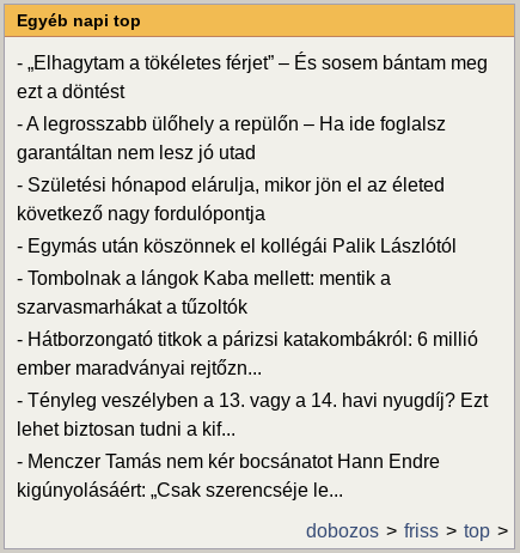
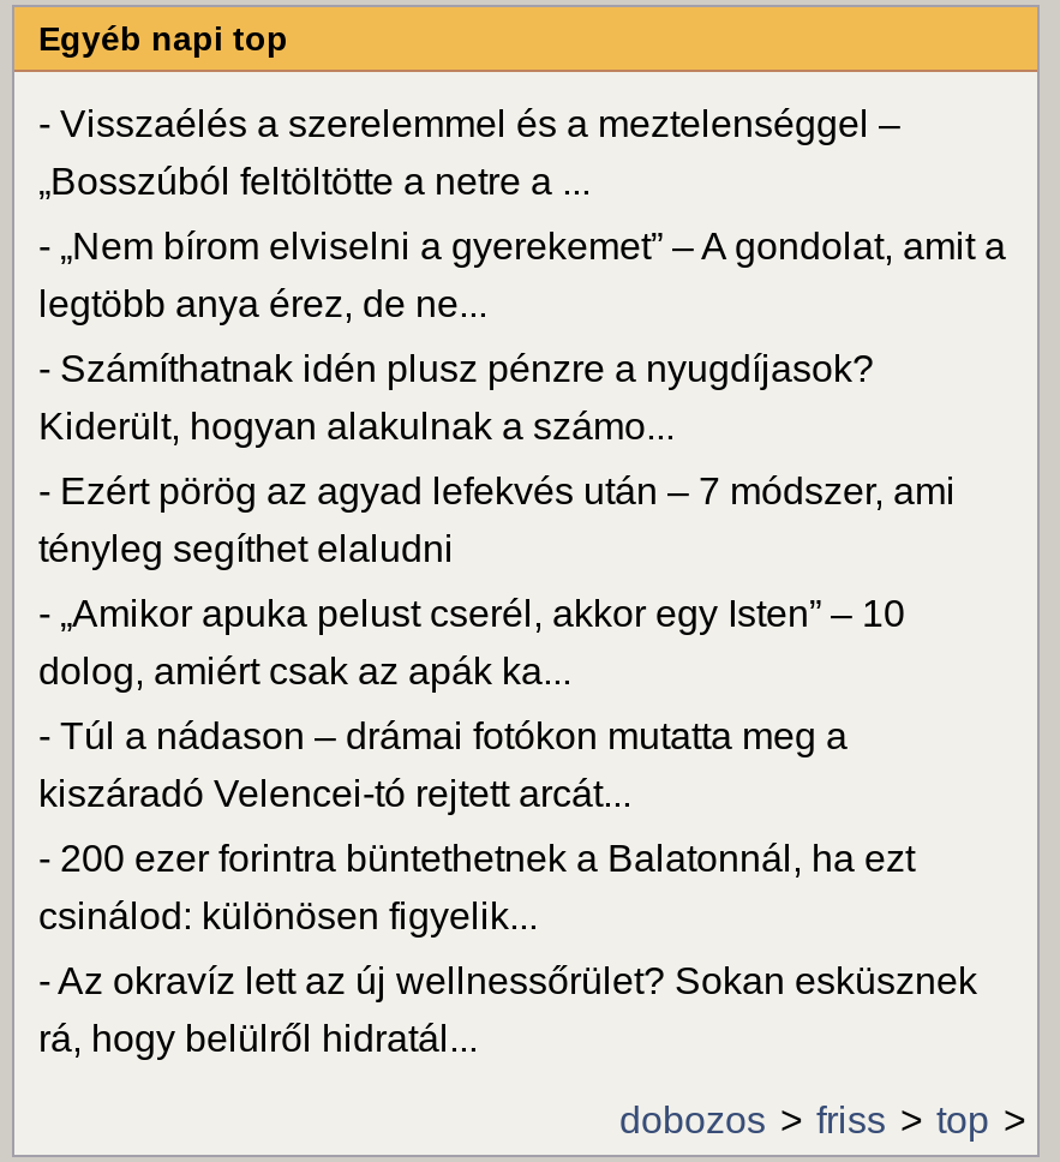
[17,53,488,102] - „Elhagytam a tökéletes férjet” – És sosem bántam meg | ezt a döntést -> [38,103,900,202] - Visszaélés a szerelemmel és a meztelenséggel – | „Bosszúból feltöltötte a netre a ...
[17,114,446,163] - A legrosszabb ülőhely a repülőn – Ha ide foglalsz | garantáltan nem lesz jó utad -> [38,226,1006,324] - „Nem bírom elviselni a gyerekemet” – A gondolat, amit a | legtöbb anya érez, de ne...
[17,175,445,224] - Születési hónapod elárulja, mikor jön el az életed | következő nagy fordulópontja -> [38,348,874,447] - Számíthatnak idén plusz pénzre a nyugdíjasok? | Kiderült, hogyan alakulnak a számo...
[17,236,457,256] - Egymás után köszönnek el kollégái Palik Lászlótól -> [38,471,956,569] - Ezért pörög az agyad lefekvés után – 7 módszer, ami | tényleg segíthet elaludni
[17,268,391,317] - Tombolnak a lángok Kaba mellett: mentik a | szarvasmarhákat a tűzoltók -> [38,593,905,691] - „Amikor apuka pelust cserél, akkor egy Isten” – 10 | dolog, amiért csak az apák ka...
[17,329,478,378] - Hátborzongató titkok a párizsi katakombákról: 6 millió | ember maradványai rejtőzn... -> [38,715,848,814] - Túl a nádason – drámai fotókon mutatta meg a | kiszáradó Velencei-tó rejtett arcát...
[17,390,488,439] - Tényleg veszélyben a 13. vagy a 14. havi nyugdíj? Ezt | lehet biztosan tudni a kif... -> [38,838,915,936] - 200 ezer forintra büntethetnek a Balatonnál, ha ezt | csinálod: különösen figyelik...
[17,451,440,500] - Menczer Tamás nem kér bocsánatot Hann Endre | kigúnyolásáért: „Csak szerencséje le... -> [38,960,977,1059] - Az okravíz lett az új wellnessőrület? Sokan esküsznek | rá, hogy belülről hidratál...

